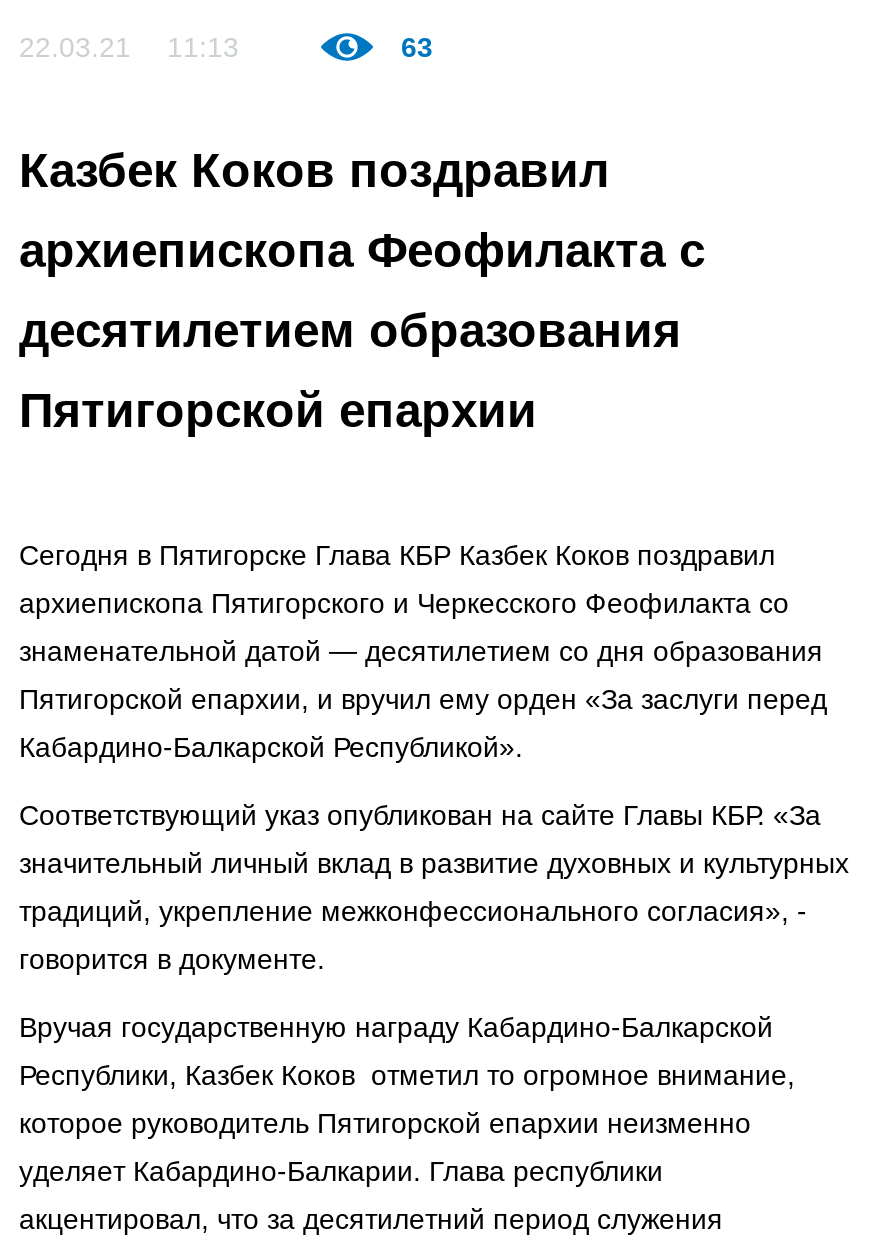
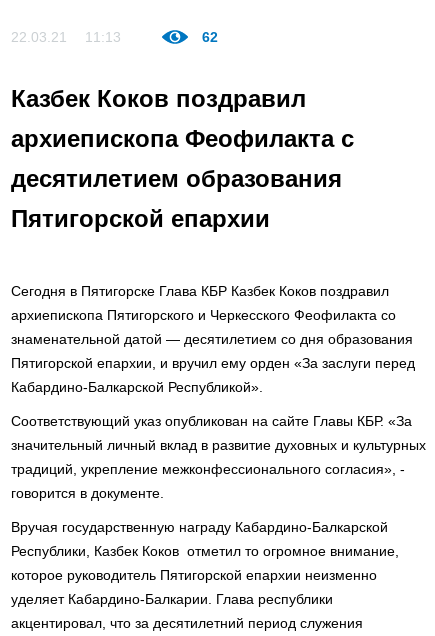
[401,31,433,63] 63 -> [202,29,218,45] 62

